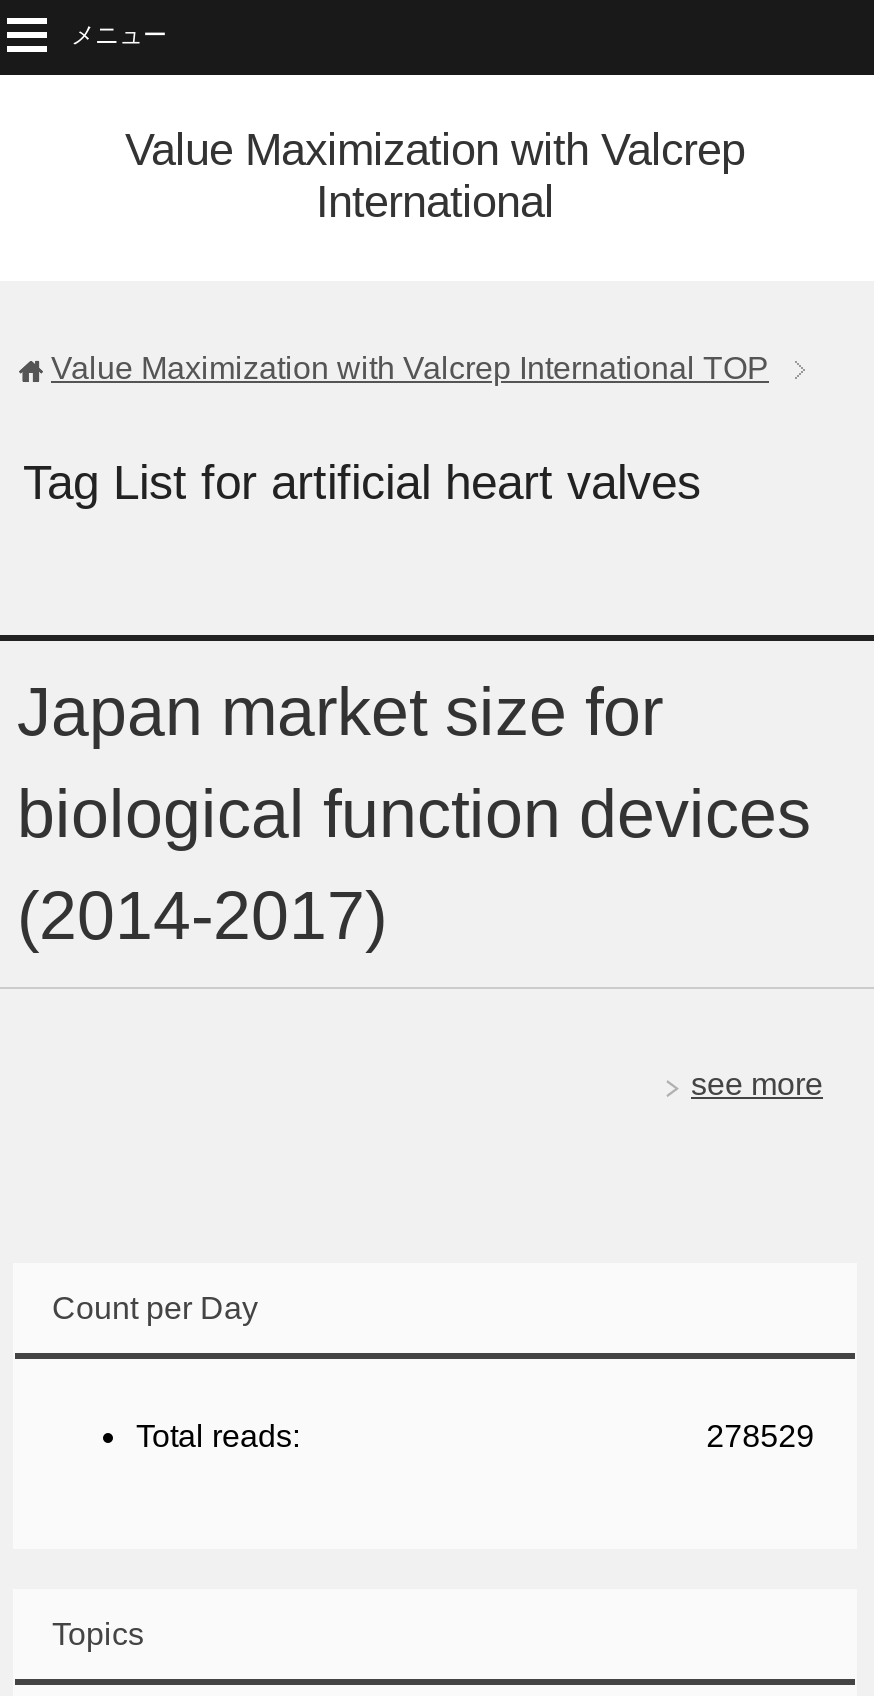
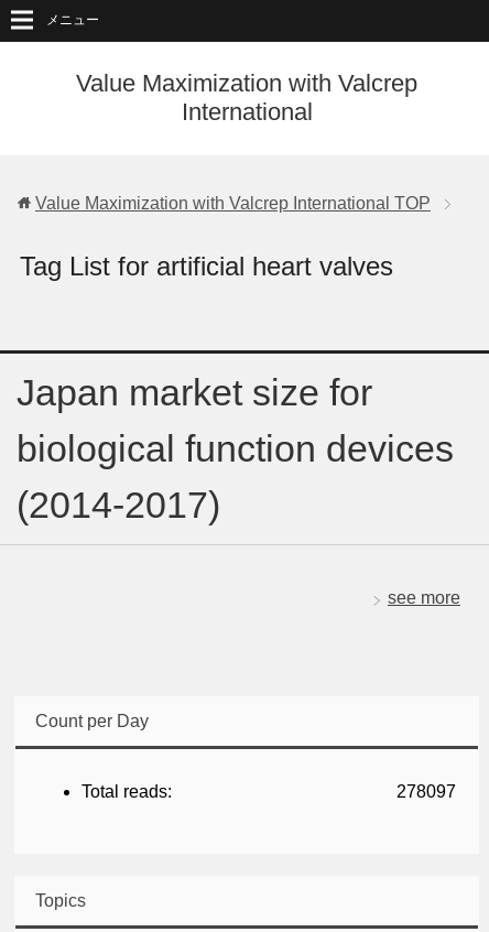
[706,1419,814,1453] 278529 -> [396,782,456,801] 278097

